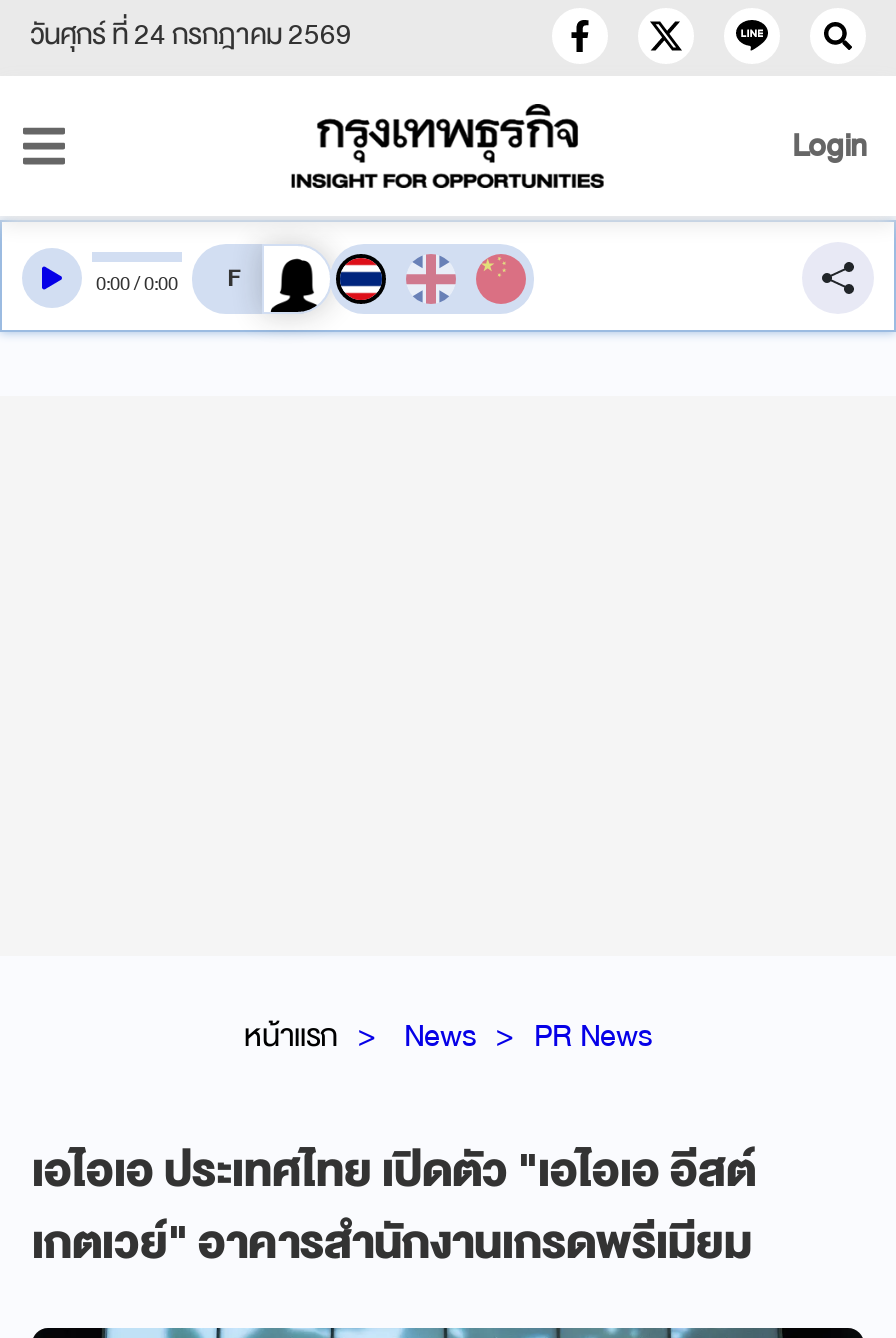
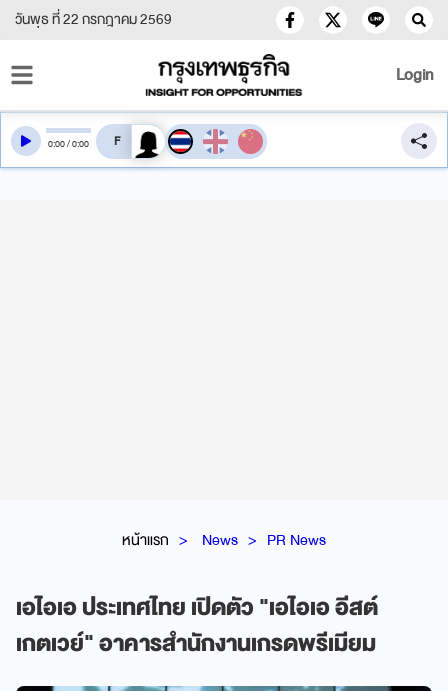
[30,10,352,60] วันศุกร์ ที่ 24 กรกฎาคม 2569 -> [15,7,172,32] วันพุธ ที่ 22 กรกฎาคม 2569

